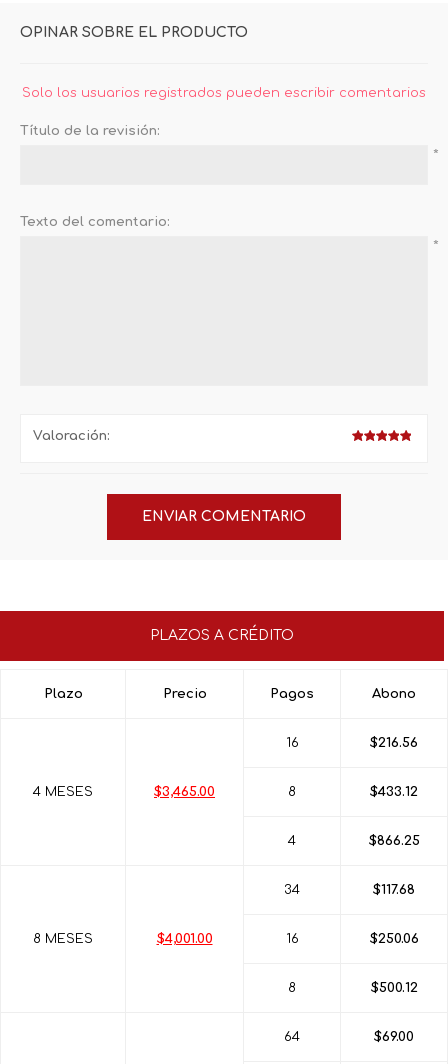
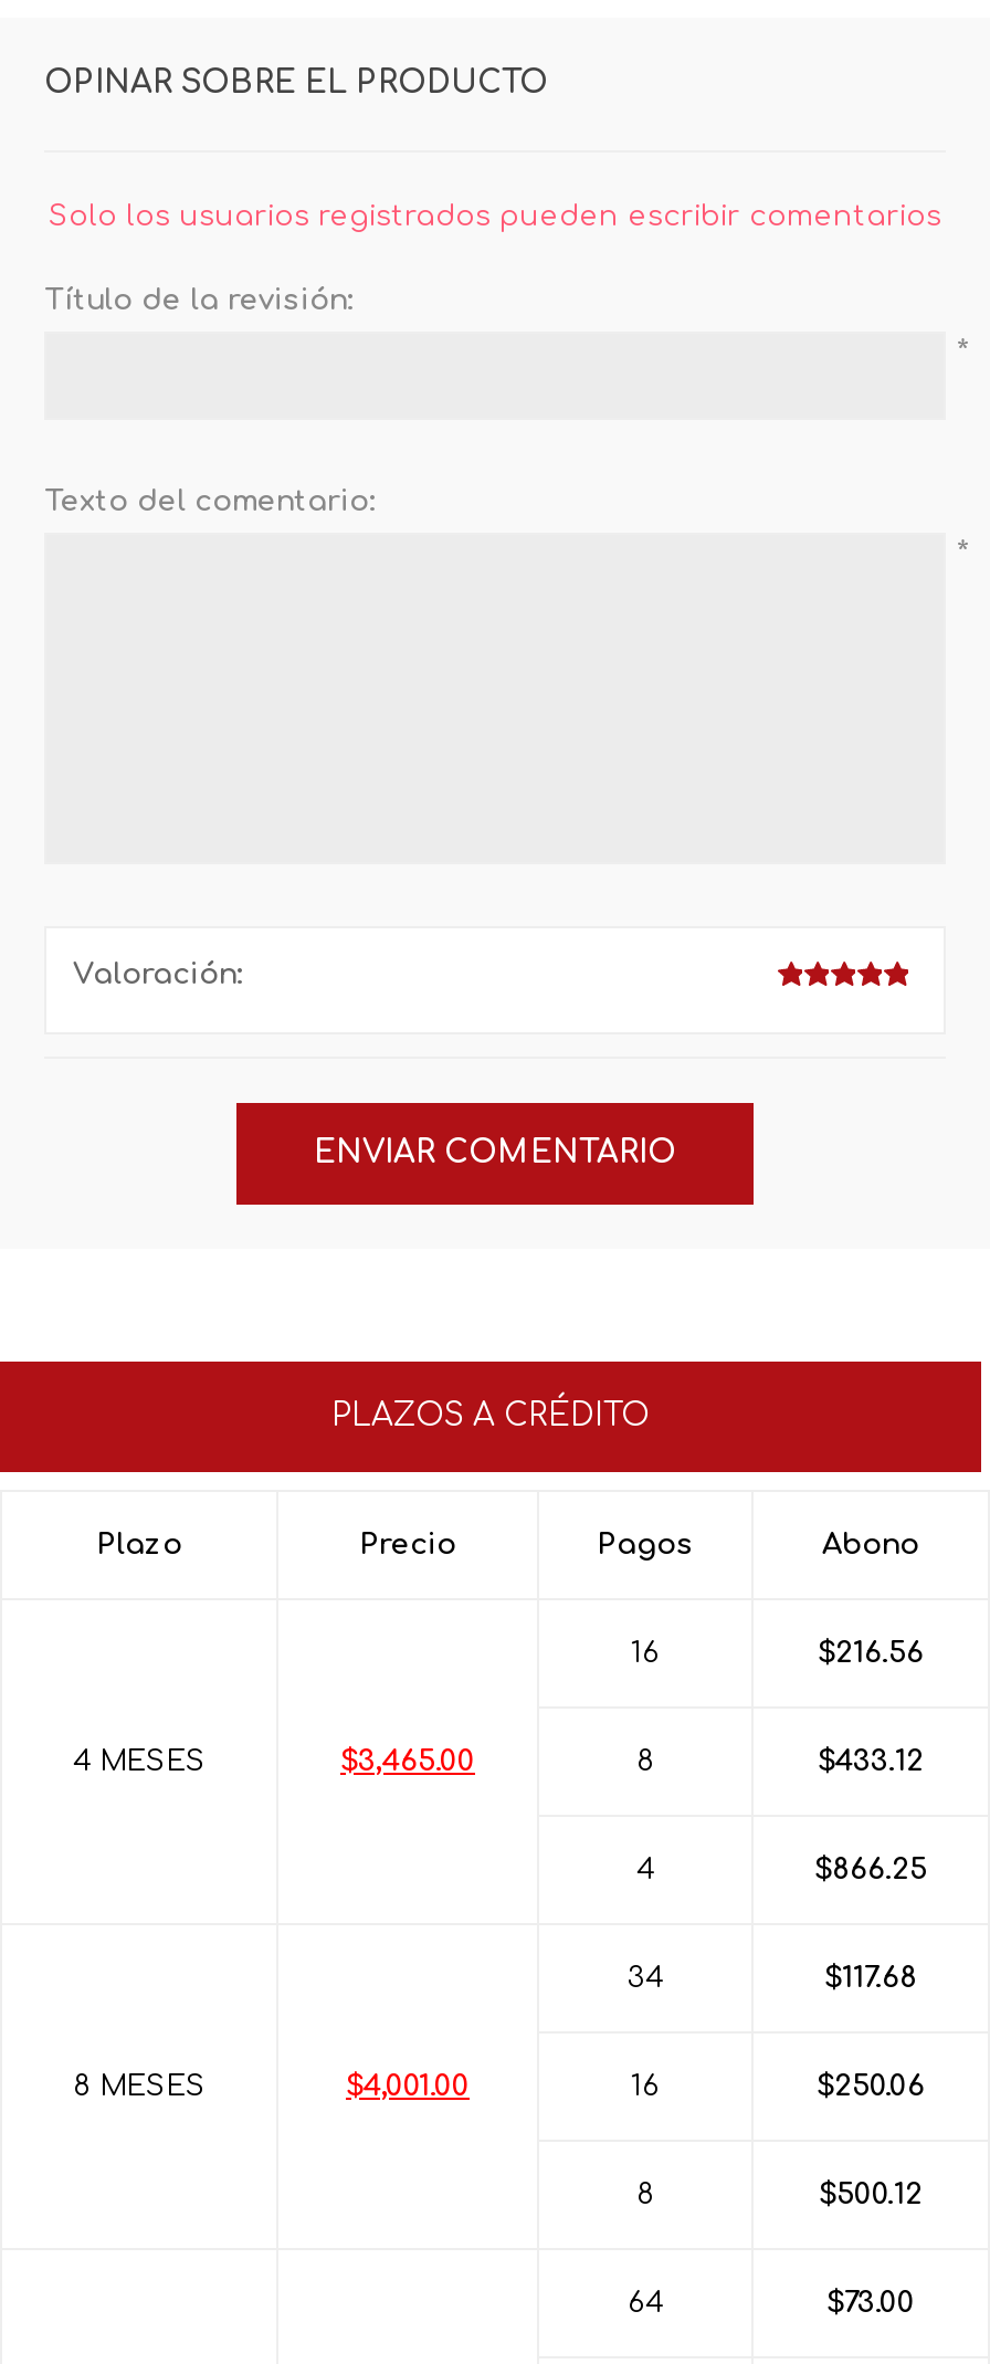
[374,1030,414,1044] $69.00 -> [826,2289,915,2320] $73.00

